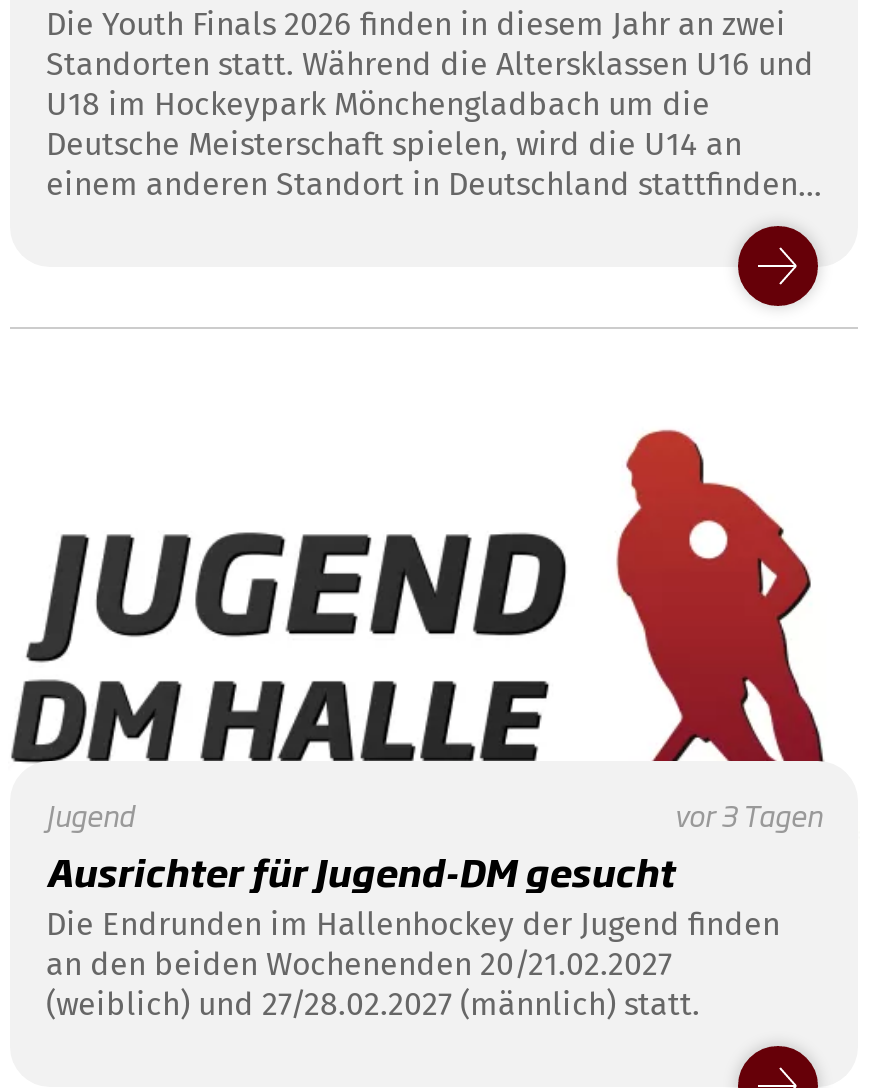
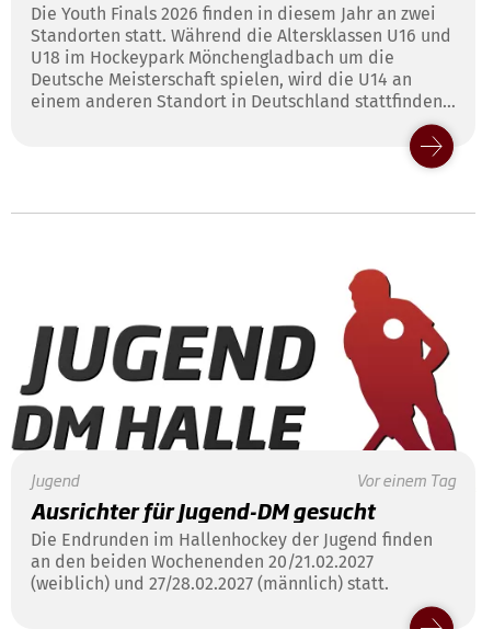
[674,794,822,836] vor 3 Tagen -> [356,468,456,491] Vor einem Tag

